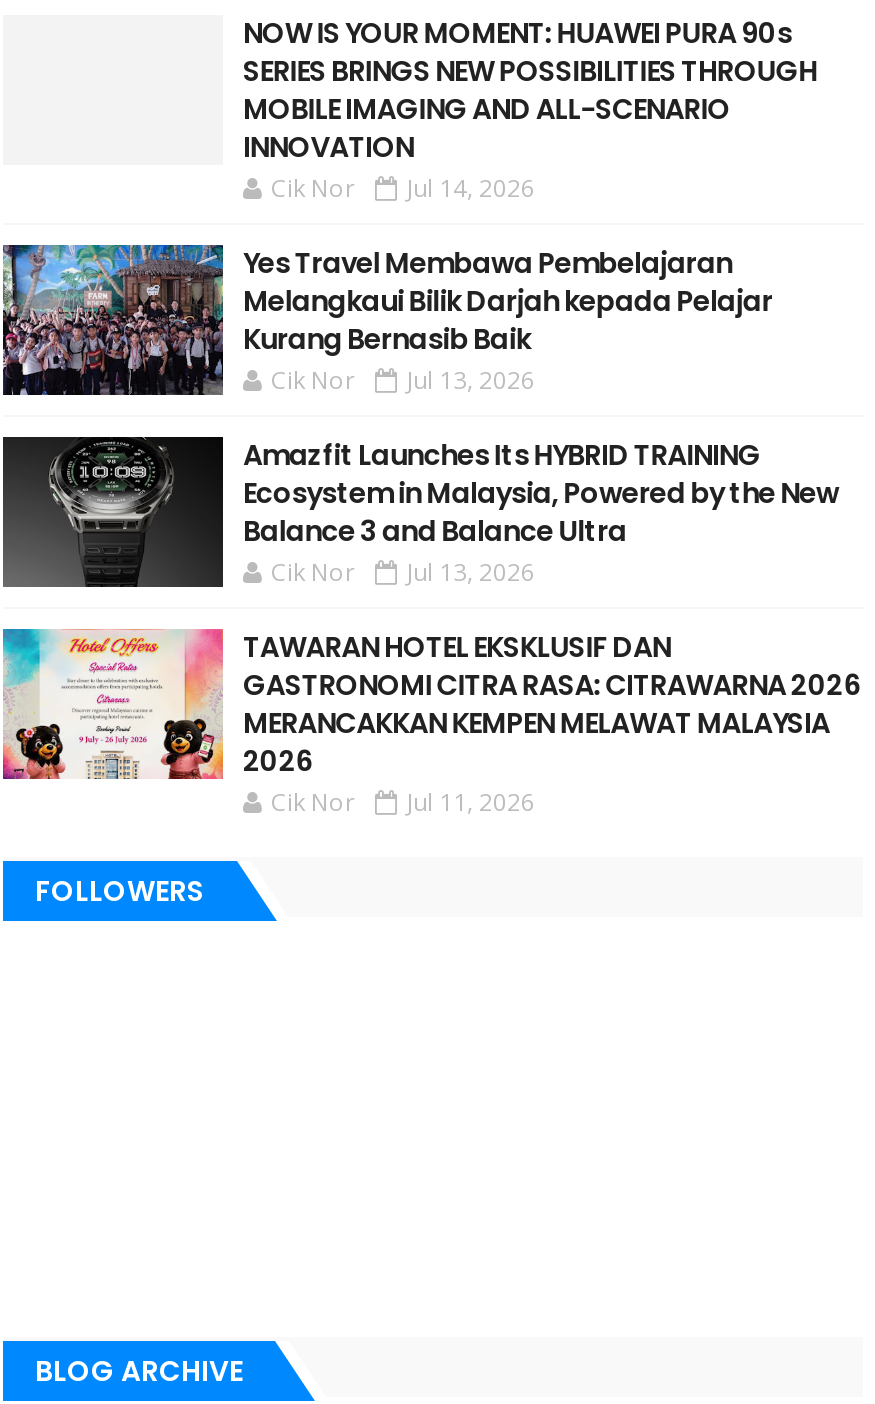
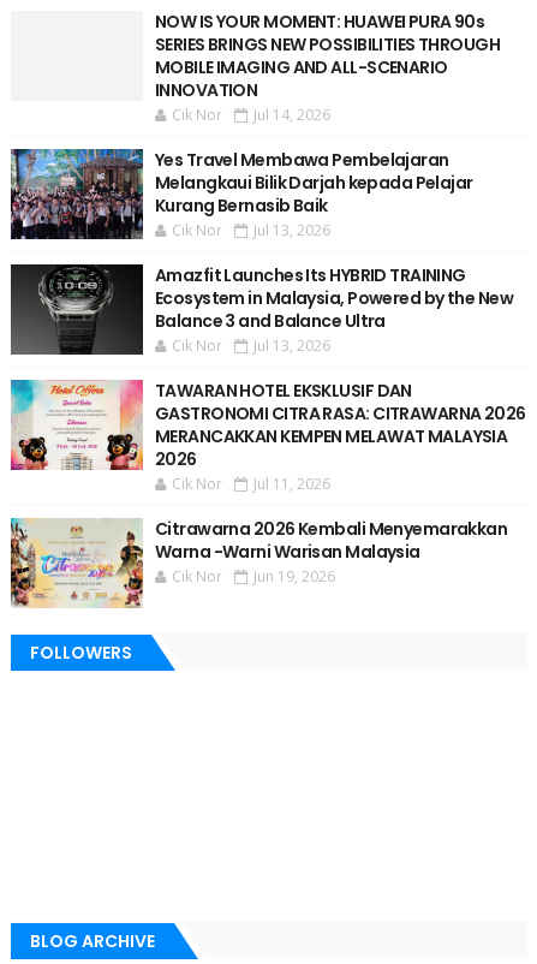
none -> [10,517,507,609] [image] | Citrawarna 2026 Kembali Menyemarakkan | Warna -Warni Warisan Malaysia | Cik Nor | Jun 19, 2026

